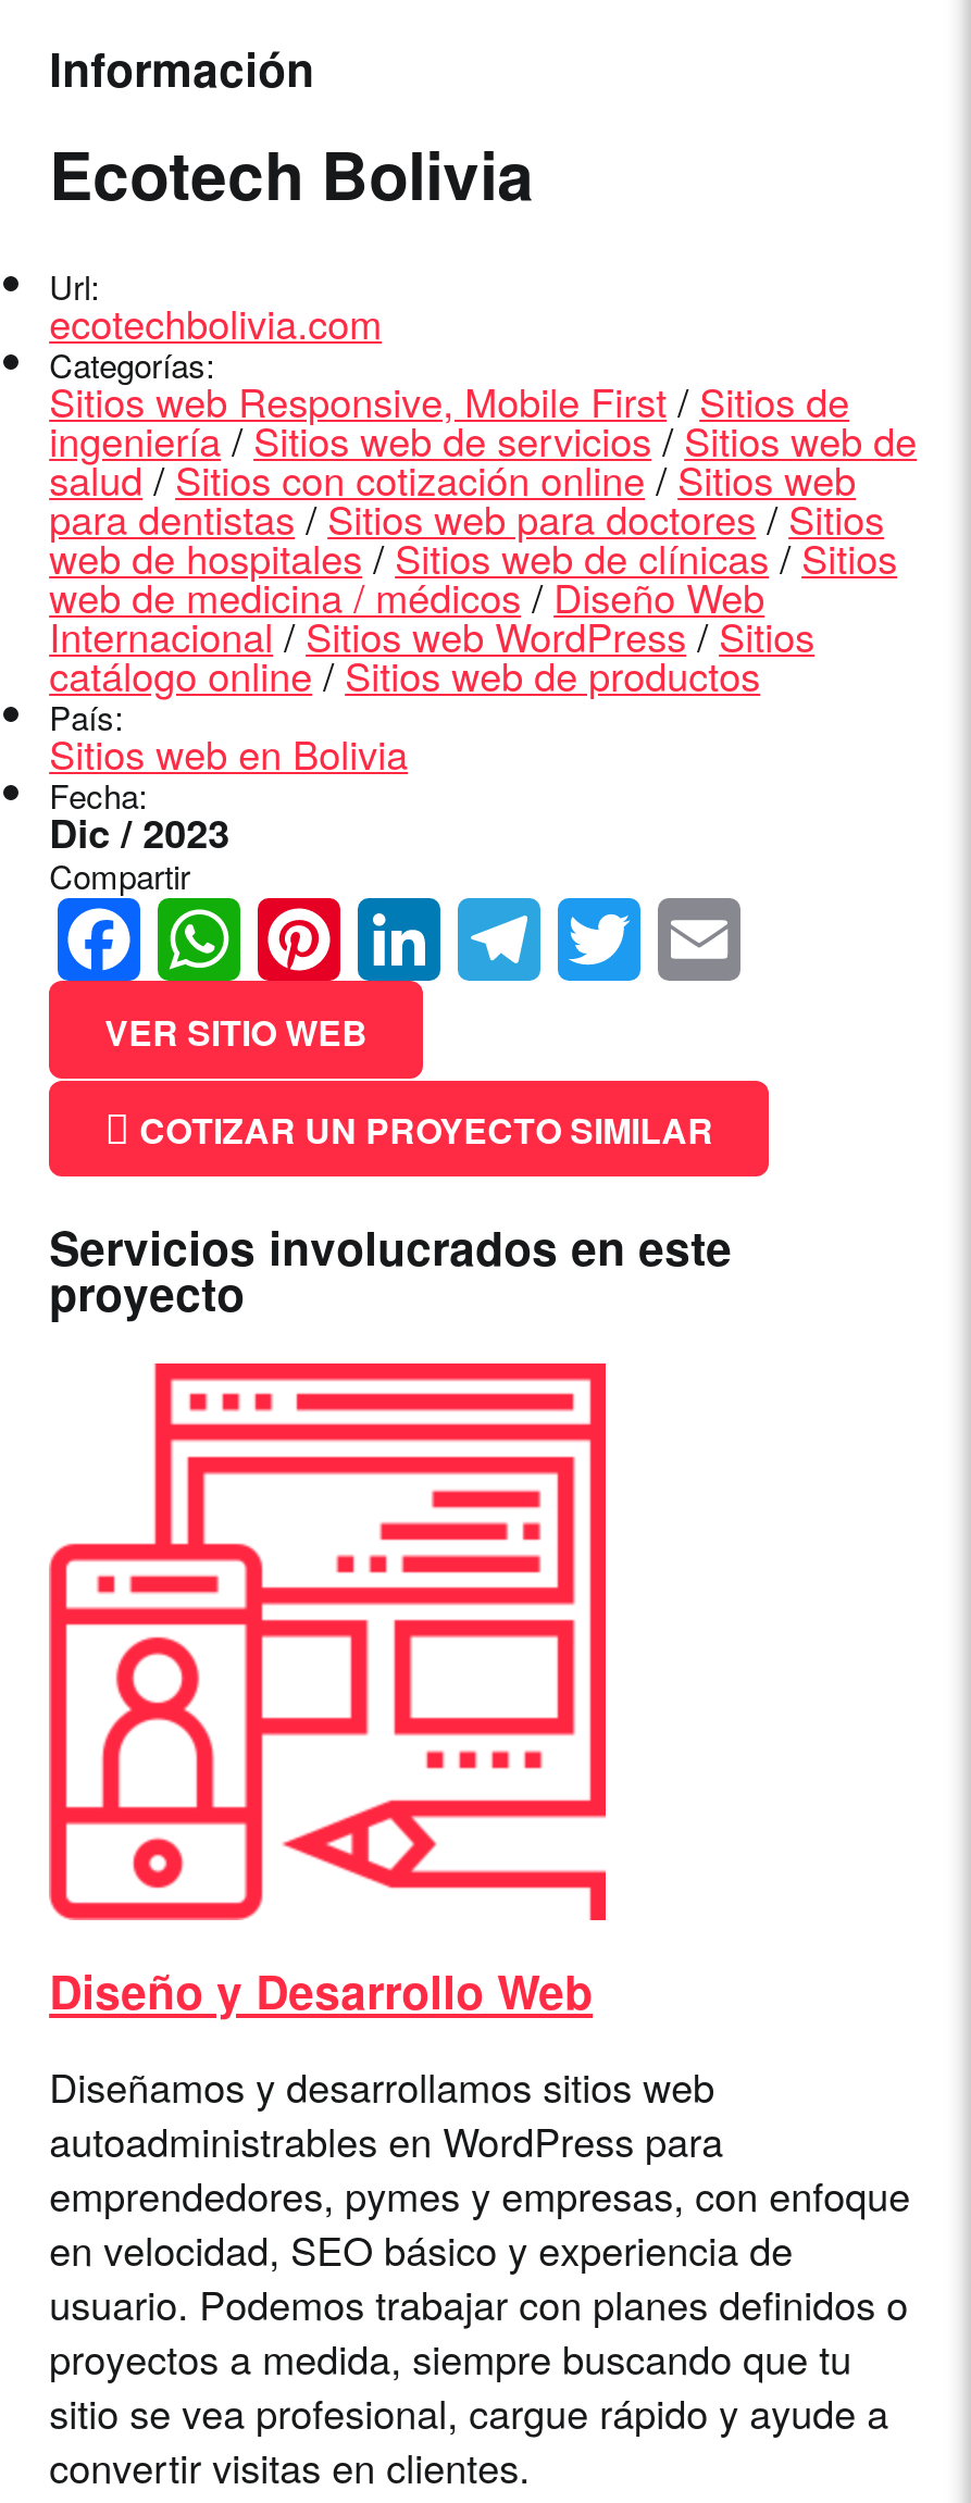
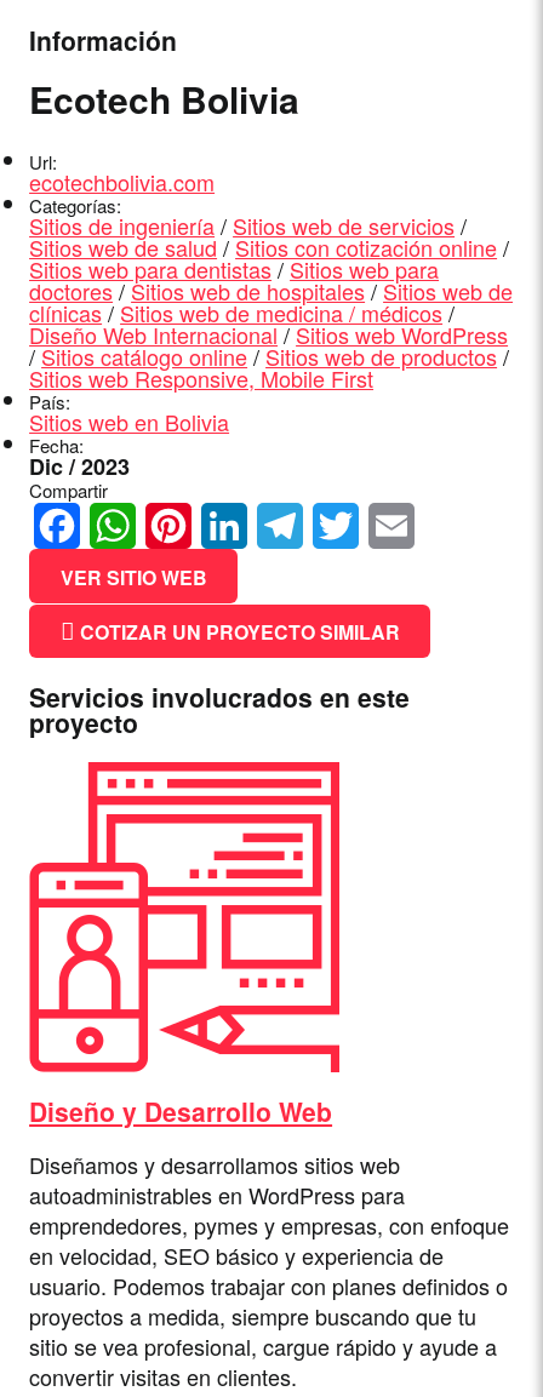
[49,372,917,702] Sitios web Responsive, Mobile First / Sitios de | ingeniería/Sitios web de servicios/Sitios web de | salud/Sitios con cotización online/ Sitios web | para dentistas/Sitios web para doctores/Sitios | web de hospitales/Sitios web de clínicas/Sitios | web de medicina / médicos/Diseño Web | Internacional/Sitios web WordPress/Sitios | catálogo online/Sitios web de productos -> [29,210,513,394] Sitios de ingeniería / Sitios web de servicios / | Sitios web de salud/Sitios con cotización online / | Sitios web para dentistas/Sitios web para | doctores/Sitios web de hospitales/Sitios web de | clínicas/Sitios web de medicina / médicos/ | Diseño Web Internacional/Sitios web WordPress | /Sitios catálogo online/Sitios web de productos/ | Sitios web Responsive, Mobile First

